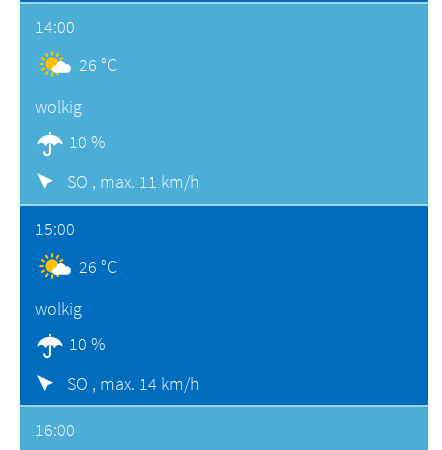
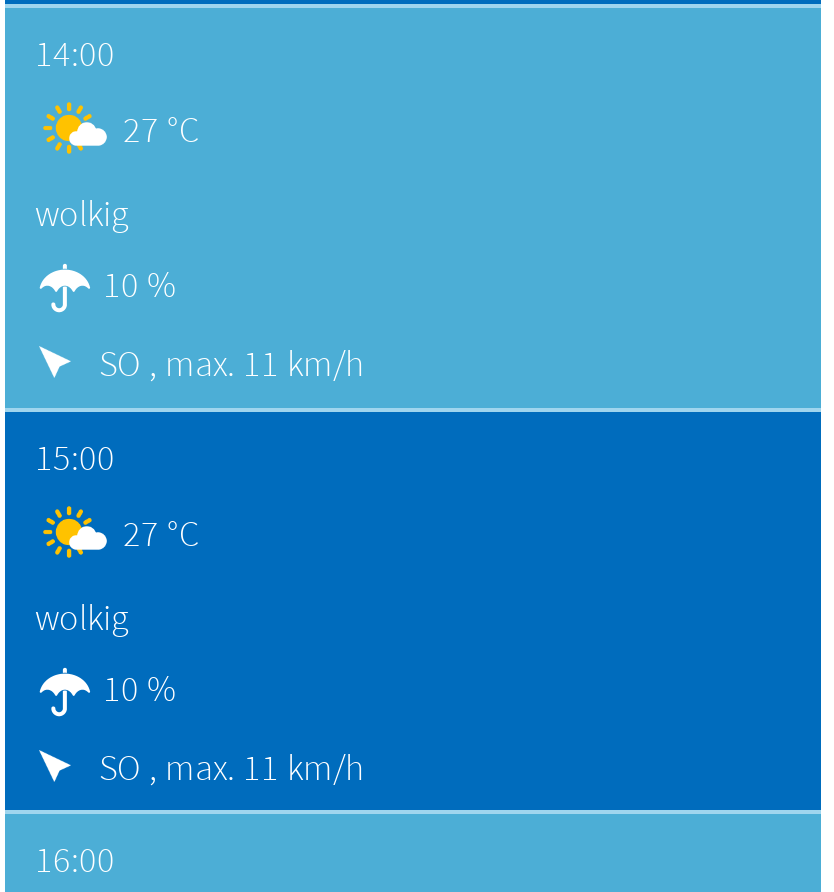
[79,53,117,76] 26 °C -> [123,106,199,152] 27 °C
[79,254,117,277] 26 °C -> [123,509,199,555] 27 °C
[67,372,200,395] SO , max. 14 km/h -> [99,743,365,789] SO , max. 11 km/h

